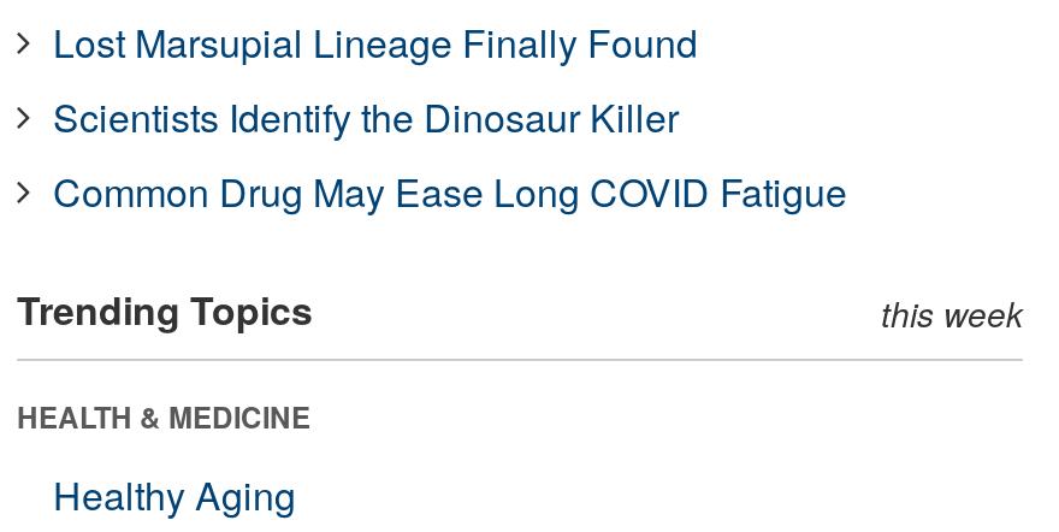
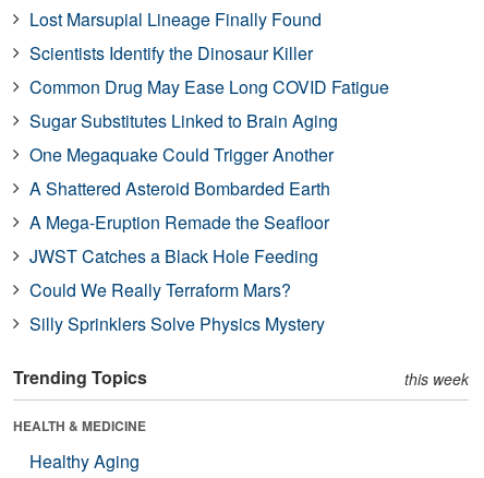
none -> [29,108,338,336] Sugar Substitutes Linked to Brain Aging | One Megaquake Could Trigger Another | A Shattered Asteroid Bombarded Earth | A Mega-Eruption Remade the Seafloor | JWST Catches a Black Hole Feeding | Could We Really Terraform Mars? | Silly Sprinklers Solve Physics Mystery

